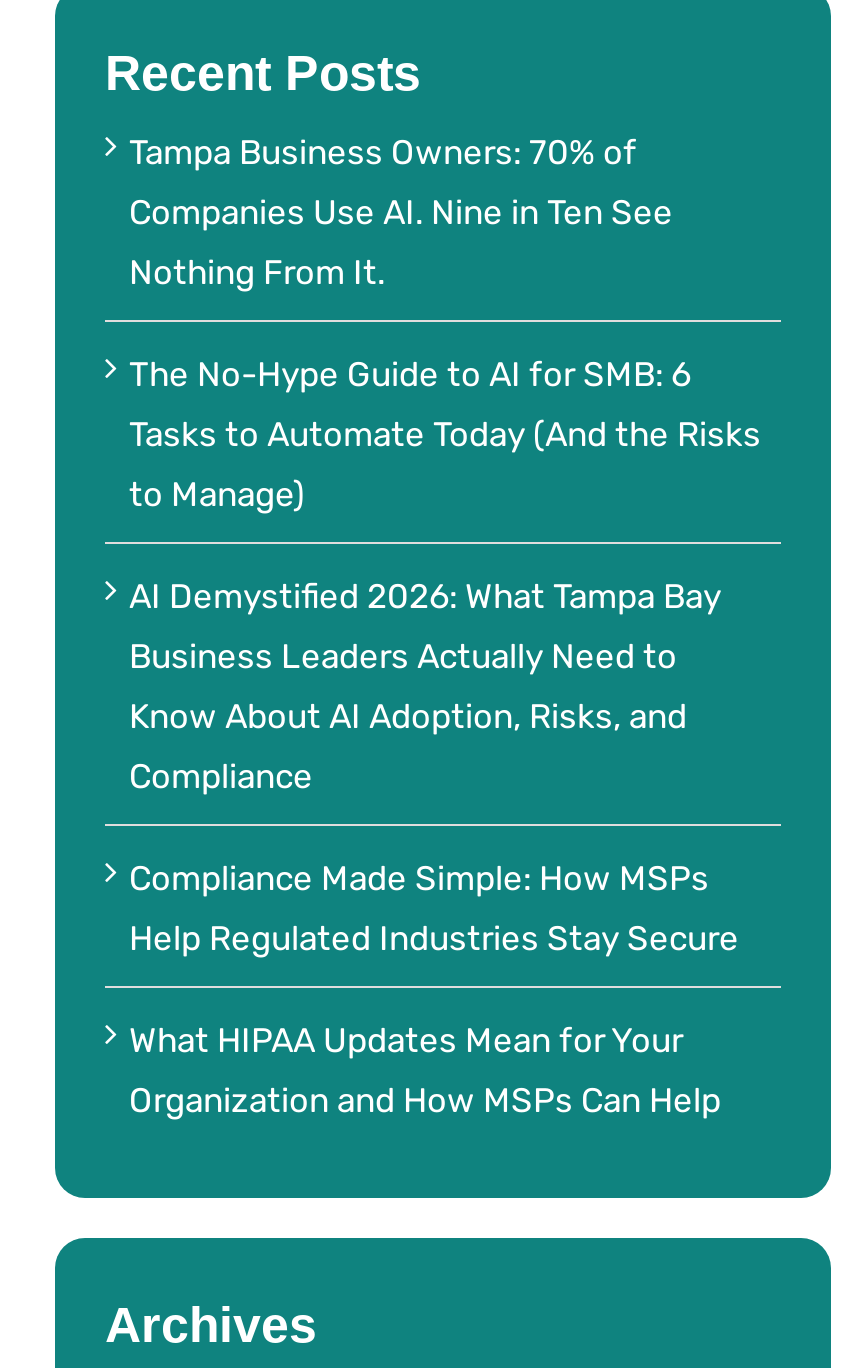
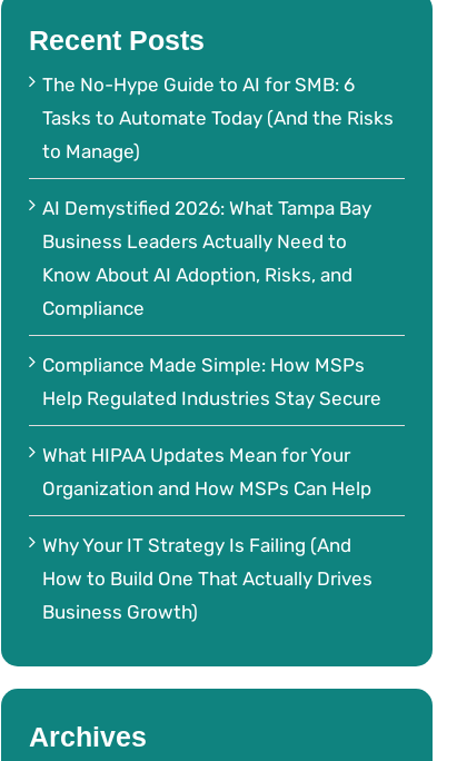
[129,132,673,292] Tampa Business Owners: 70% of | Companies Use AI. Nine in Ten See | Nothing From It. -> none
moved [129,354,761,1120] -> [42,74,394,500]: The No-Hype Guide to AI for SMB: 6 | Tasks to Automate Today (And the Risks | to Manage) | ... | What HIPAA Updates Mean for Your | Organization and How MSPs Can Help
none -> [42,534,372,623] Why Your IT Strategy Is Failing (And | How to Build One That Actually Drives | Business Growth)

